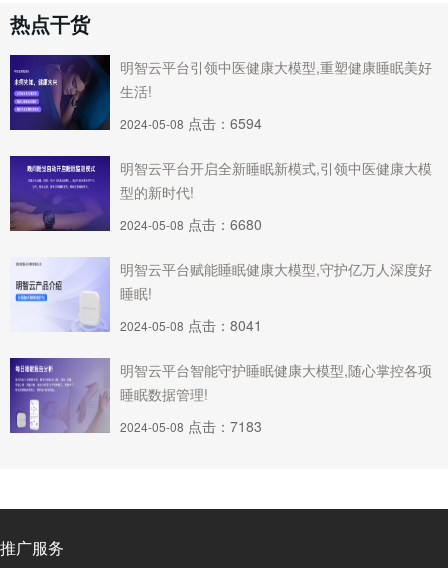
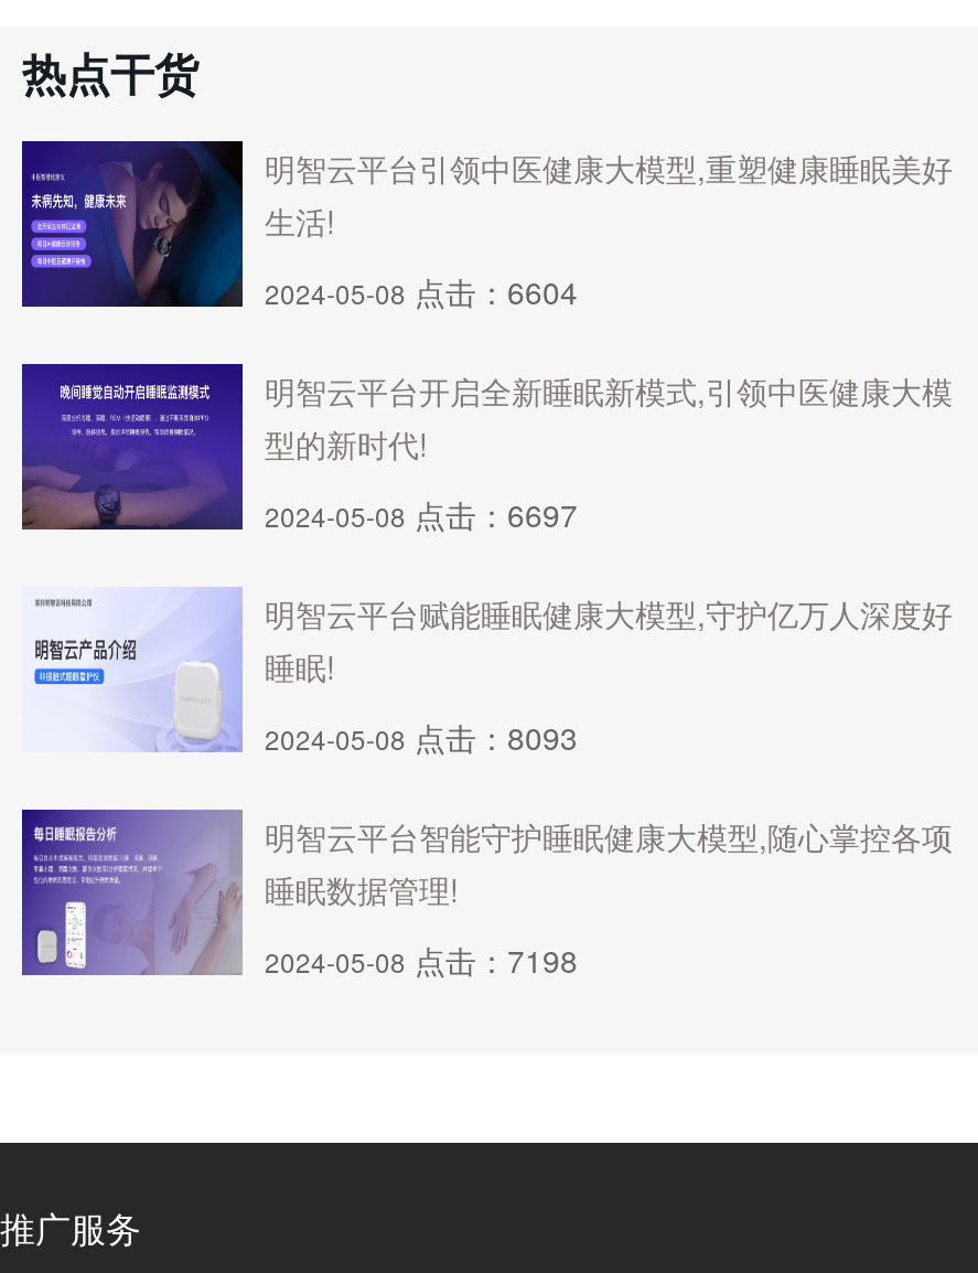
[120,113,262,133] 2024-05-08 点击：6594 -> [265,270,578,314] 2024-05-08 点击：6604
[120,214,262,234] 2024-05-08 点击：6680 -> [265,493,578,537] 2024-05-08 点击：6697
[120,315,262,335] 2024-05-08 点击：8041 -> [265,716,578,760] 2024-05-08 点击：8093
[120,416,262,436] 2024-05-08 点击：7183 -> [265,939,578,983] 2024-05-08 点击：7198

